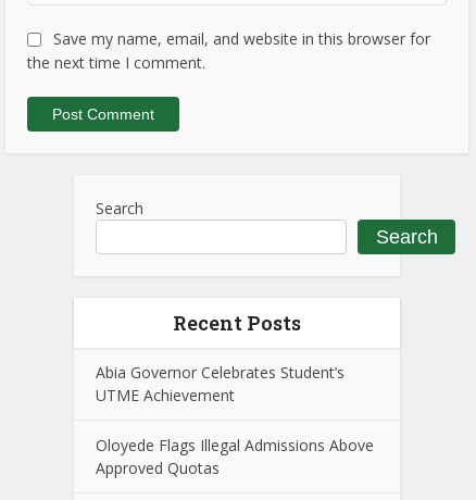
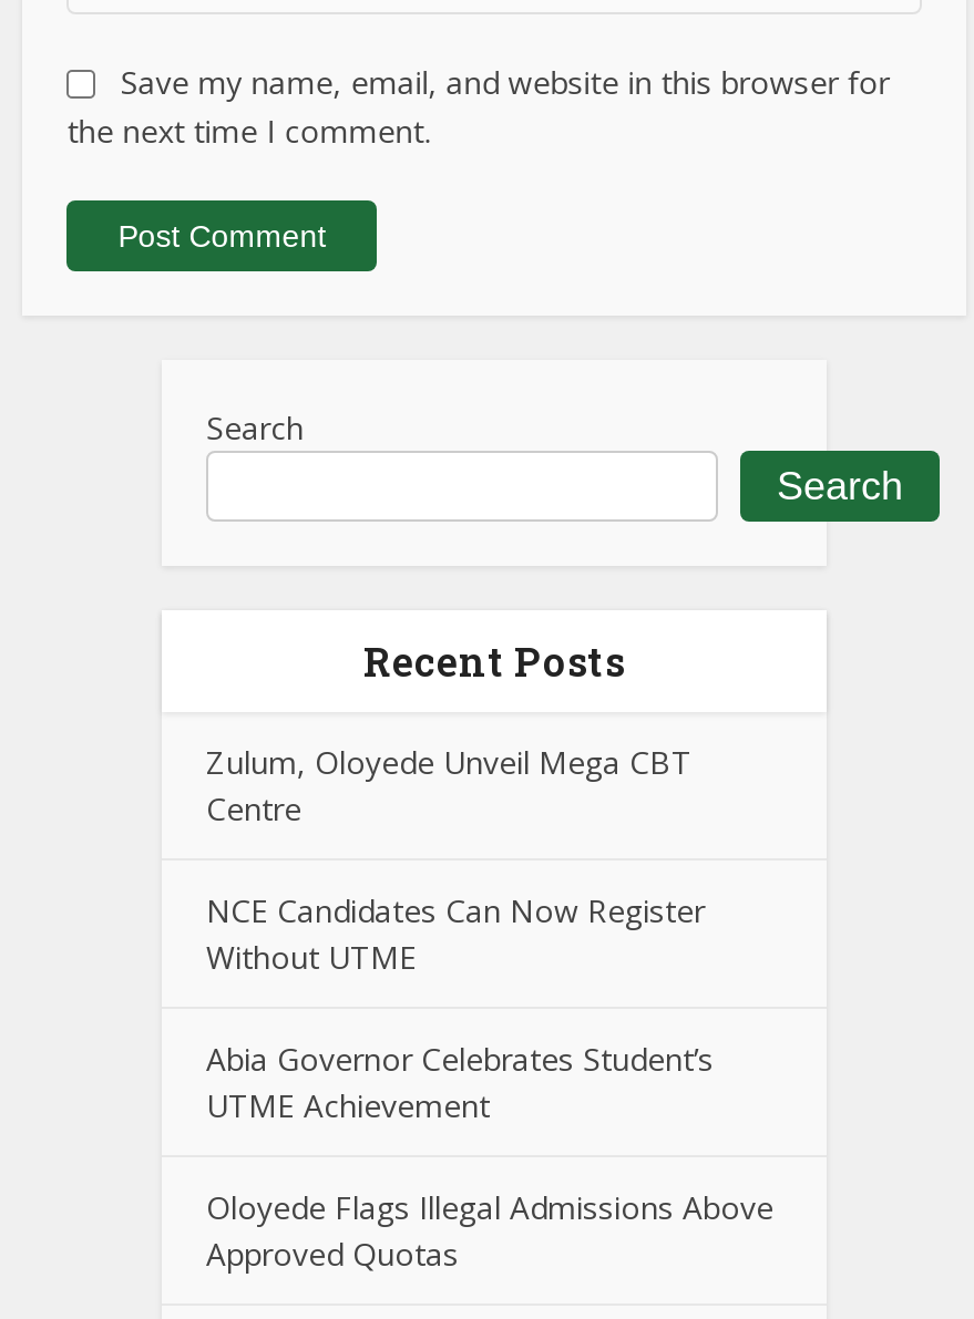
none -> [206,741,705,978] Zulum, Oloyede Unveil Mega CBT | Centre | NCE Candidates Can Now Register | Without UTME

